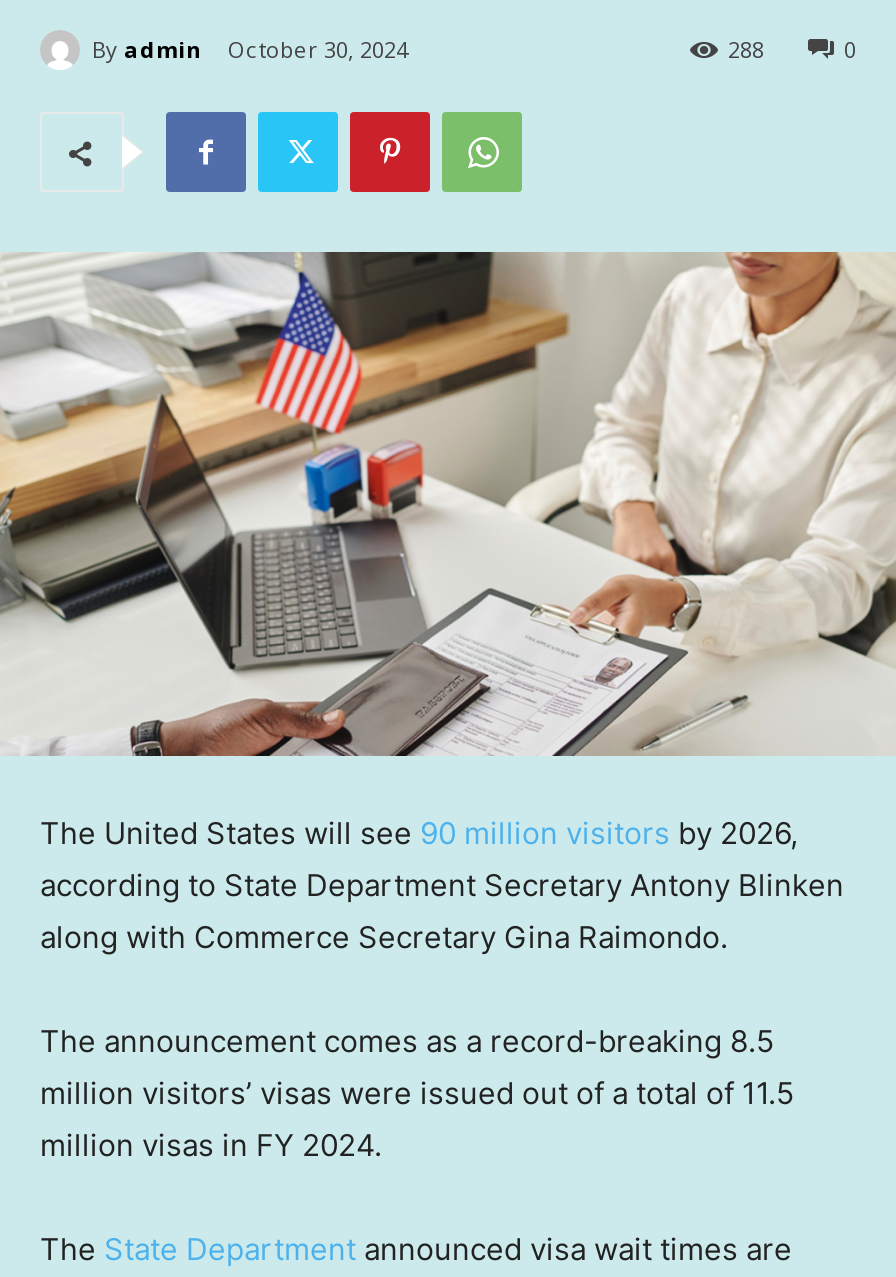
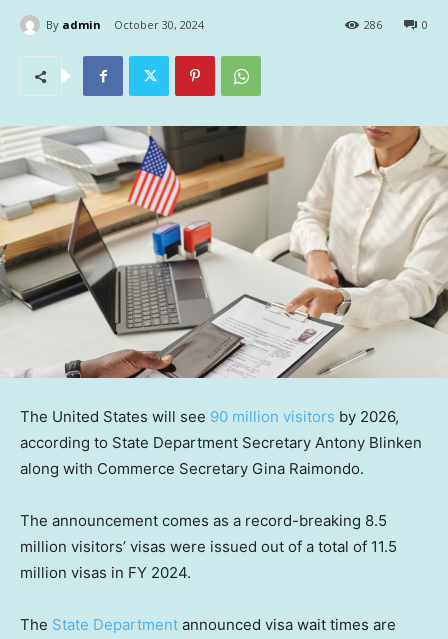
[728,34,764,64] 288 -> [364,17,382,32] 286

